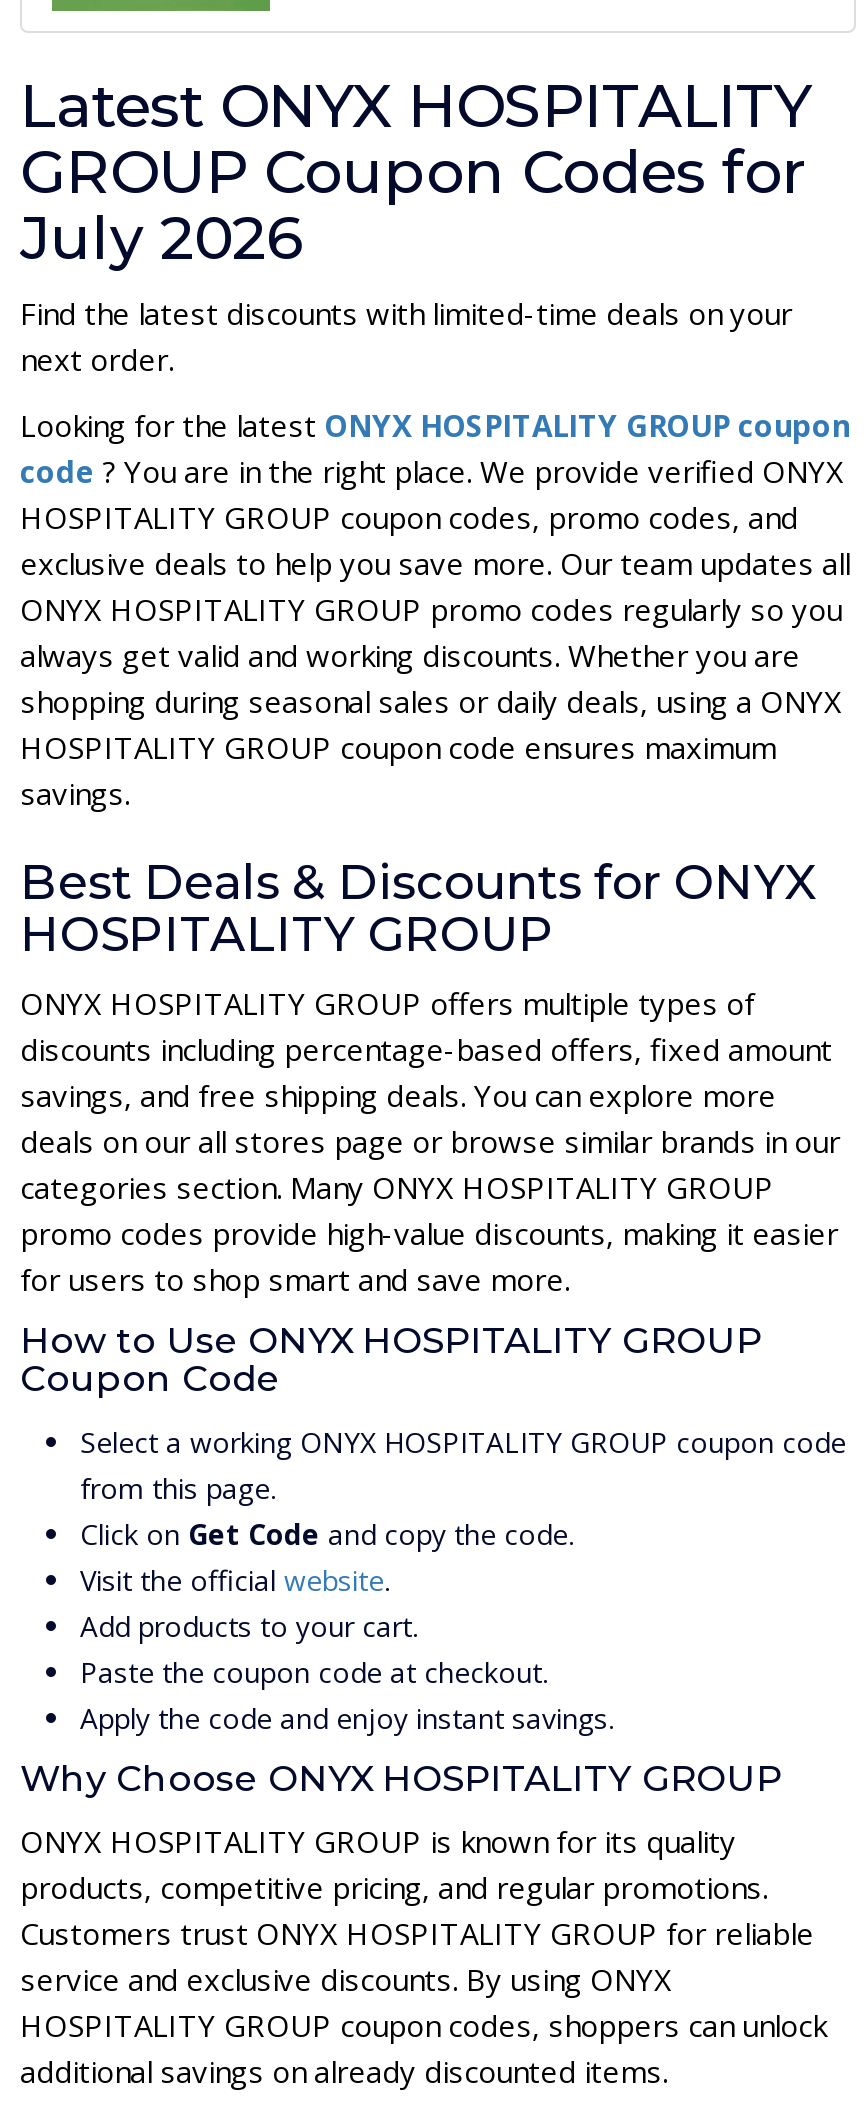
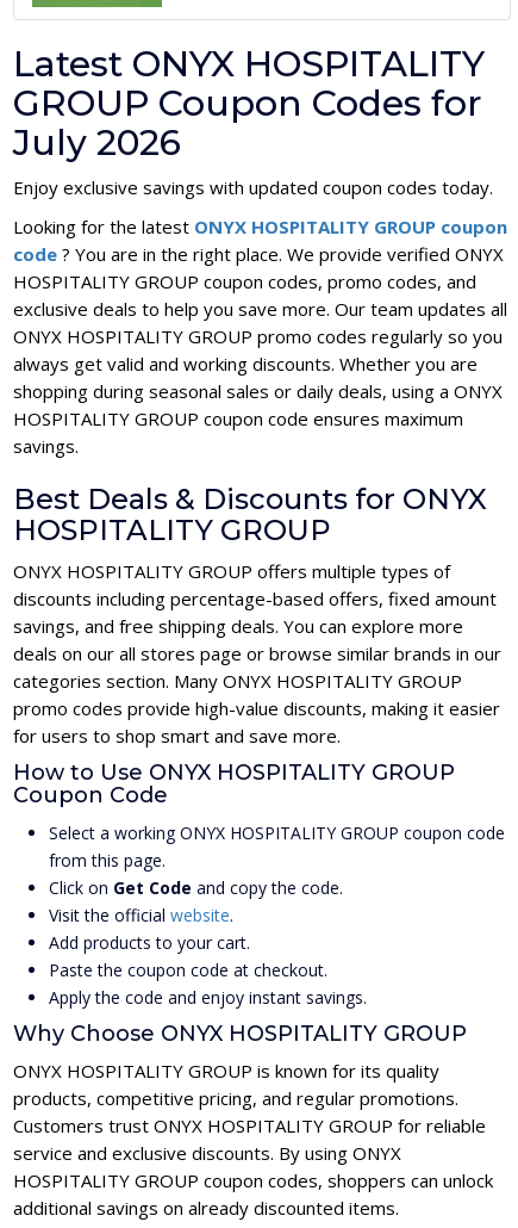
[20,293,792,379] Find the latest discounts with limited-time deals on your | next order. -> [13,175,493,199] Enjoy exclusive savings with updated coupon codes today.

